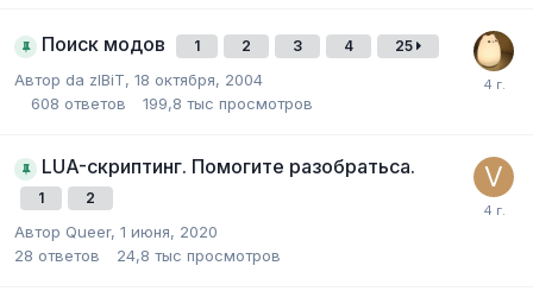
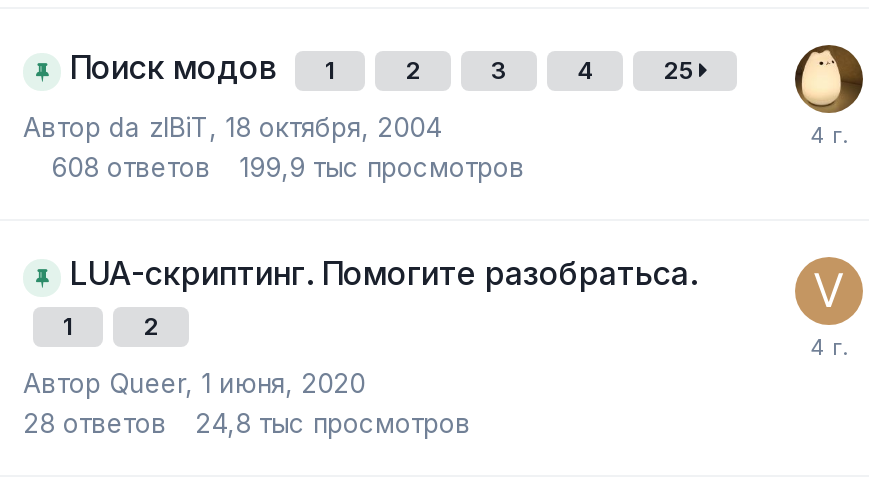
[143,94,313,113] 199,8 тыс просмотров -> [239,152,525,184] 199,9 тыс просмотров

